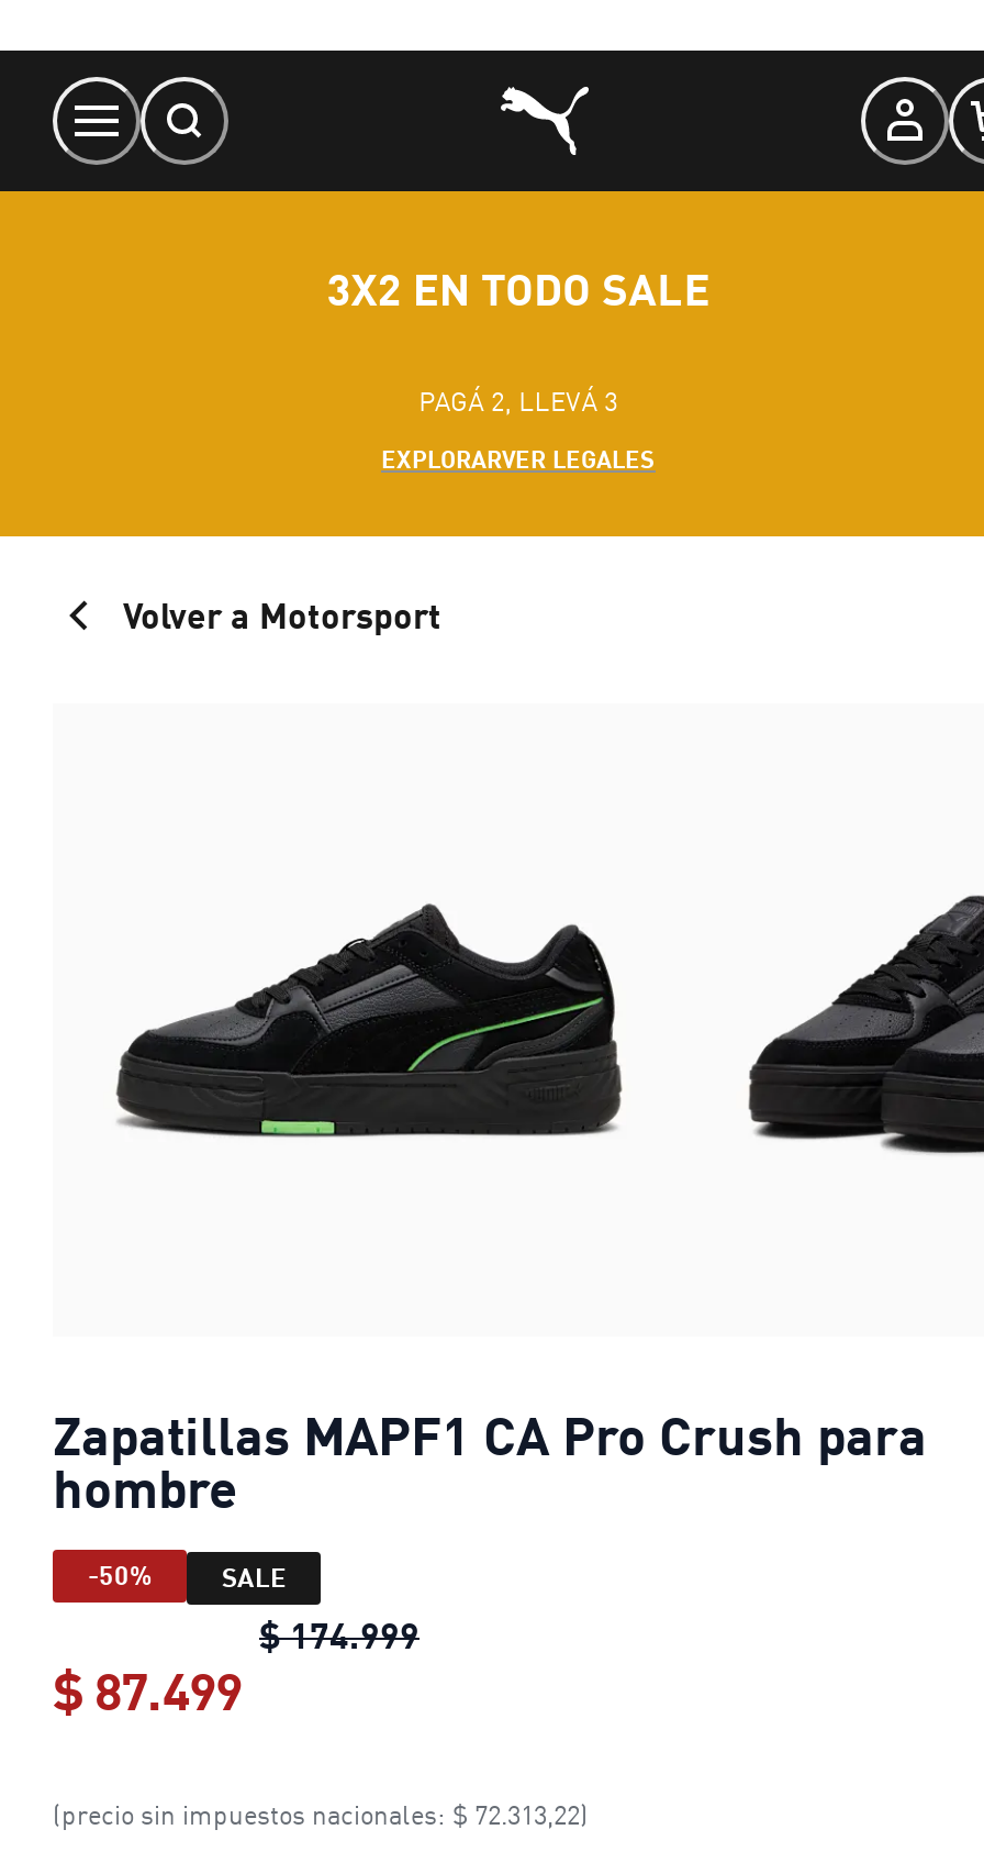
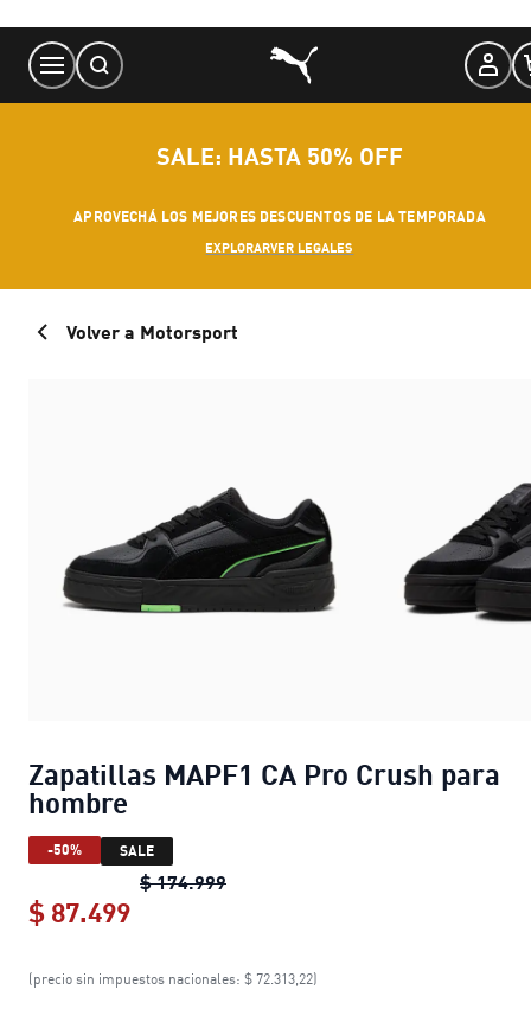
[327,262,710,314] 3X2 EN TODO SALE -> [156,141,403,170] SALE: HASTA 50% OFF
[419,385,618,418] PAGÁ 2, LLEVÁ 3 -> [74,207,486,225] APROVECHÁ LOS MEJORES DESCUENTOS DE LA TEMPORADA

